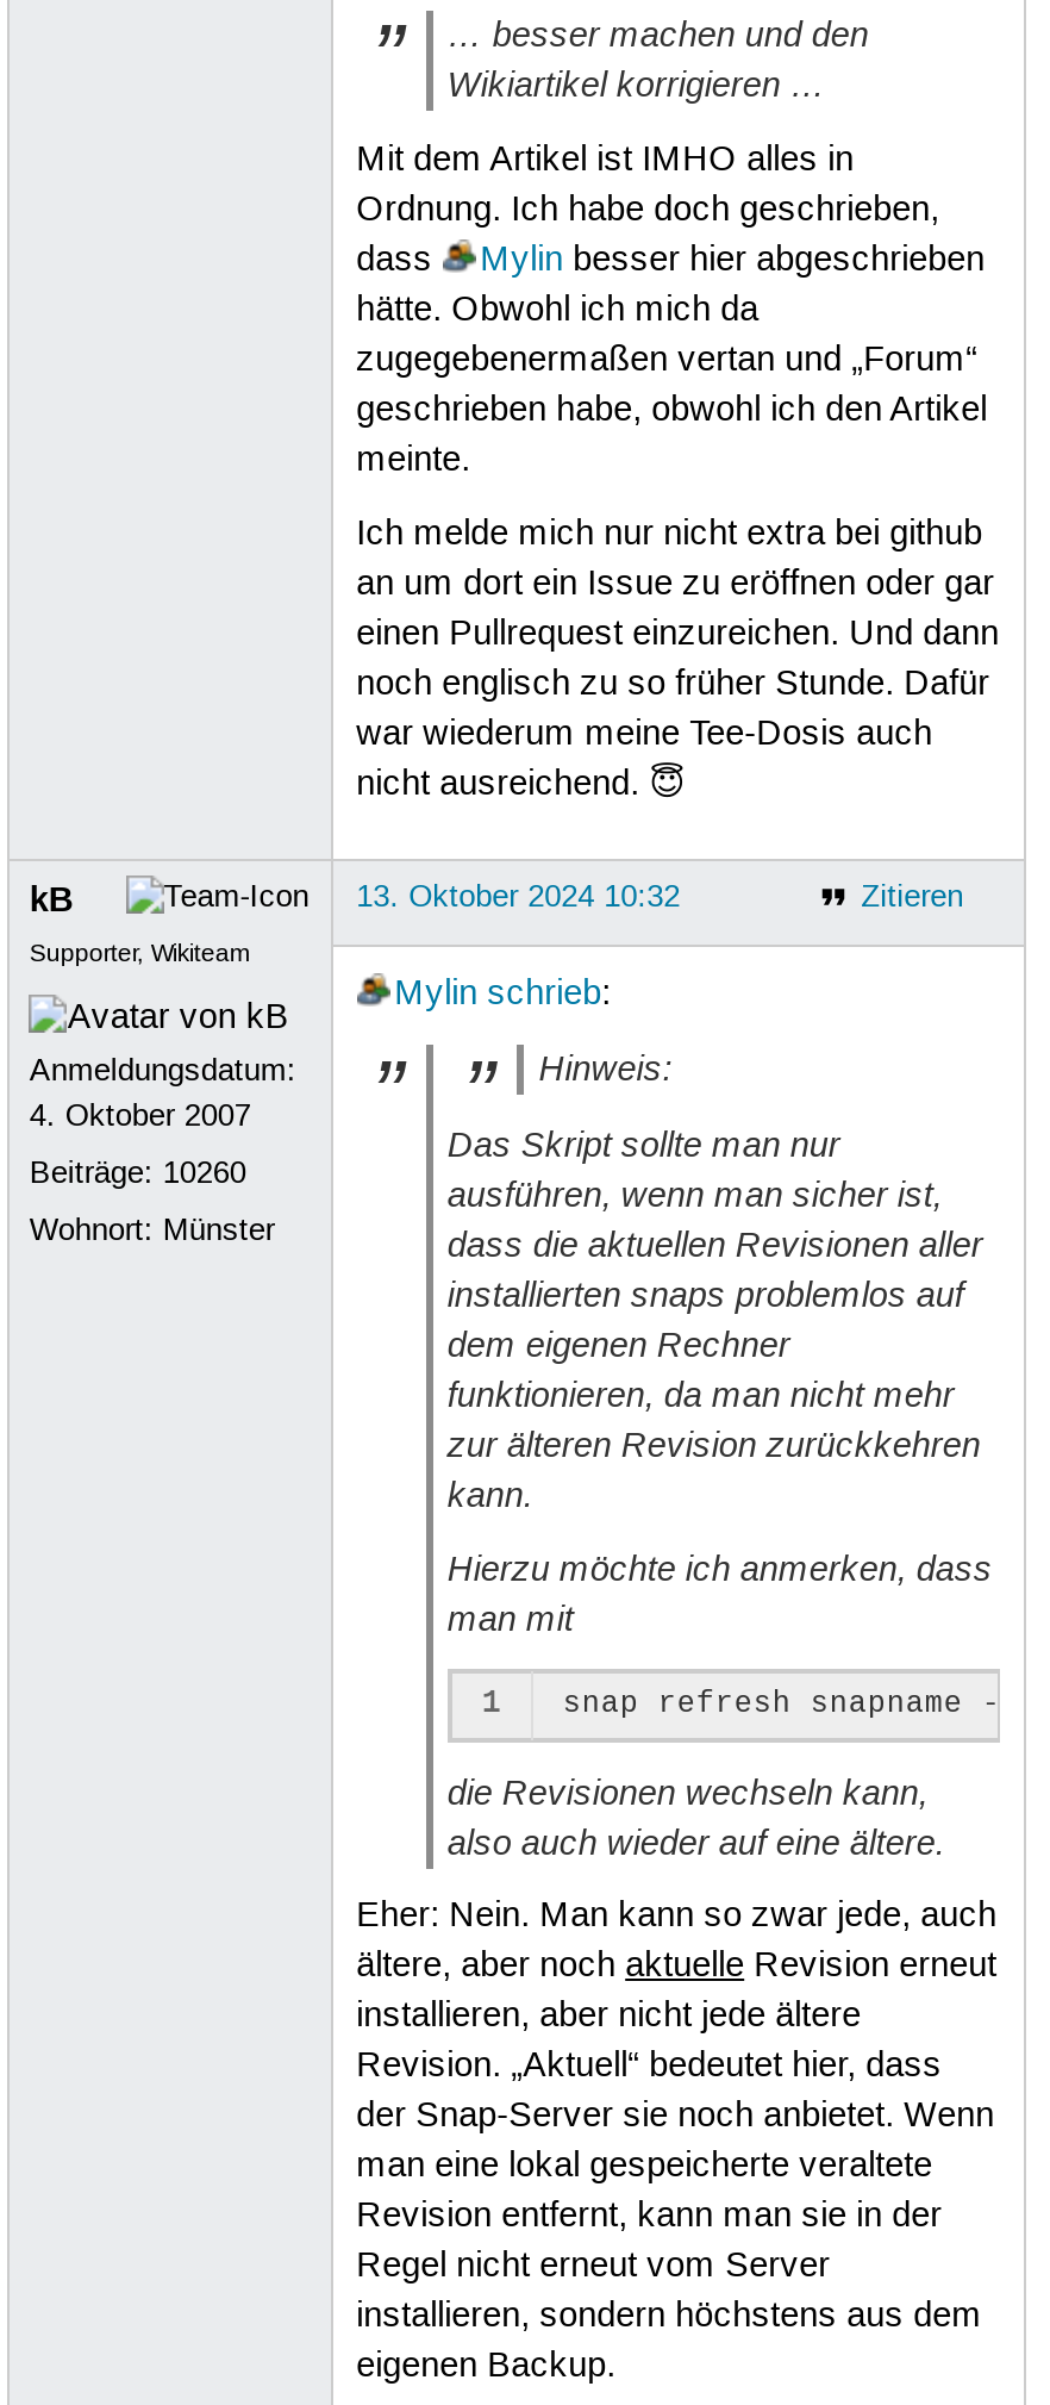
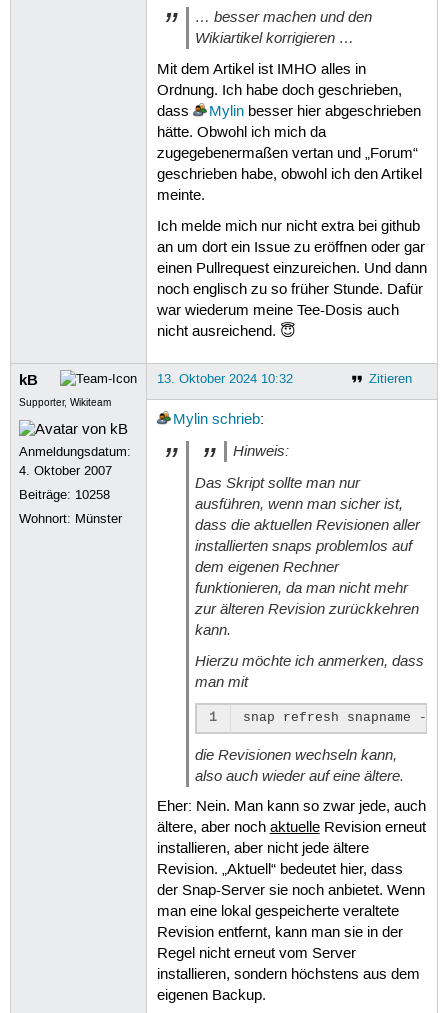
[30,1154,246,1192] Beiträge: 10260 -> [19,487,110,503] Beiträge: 10258

